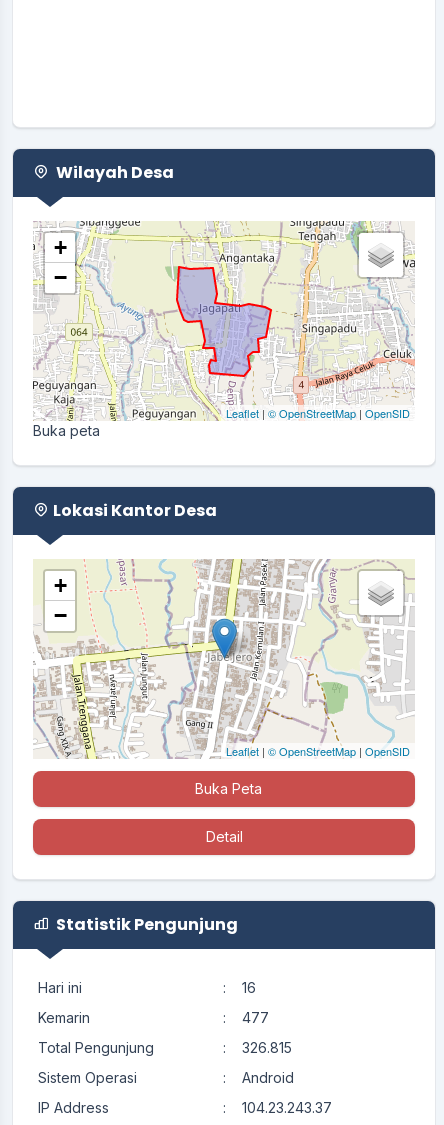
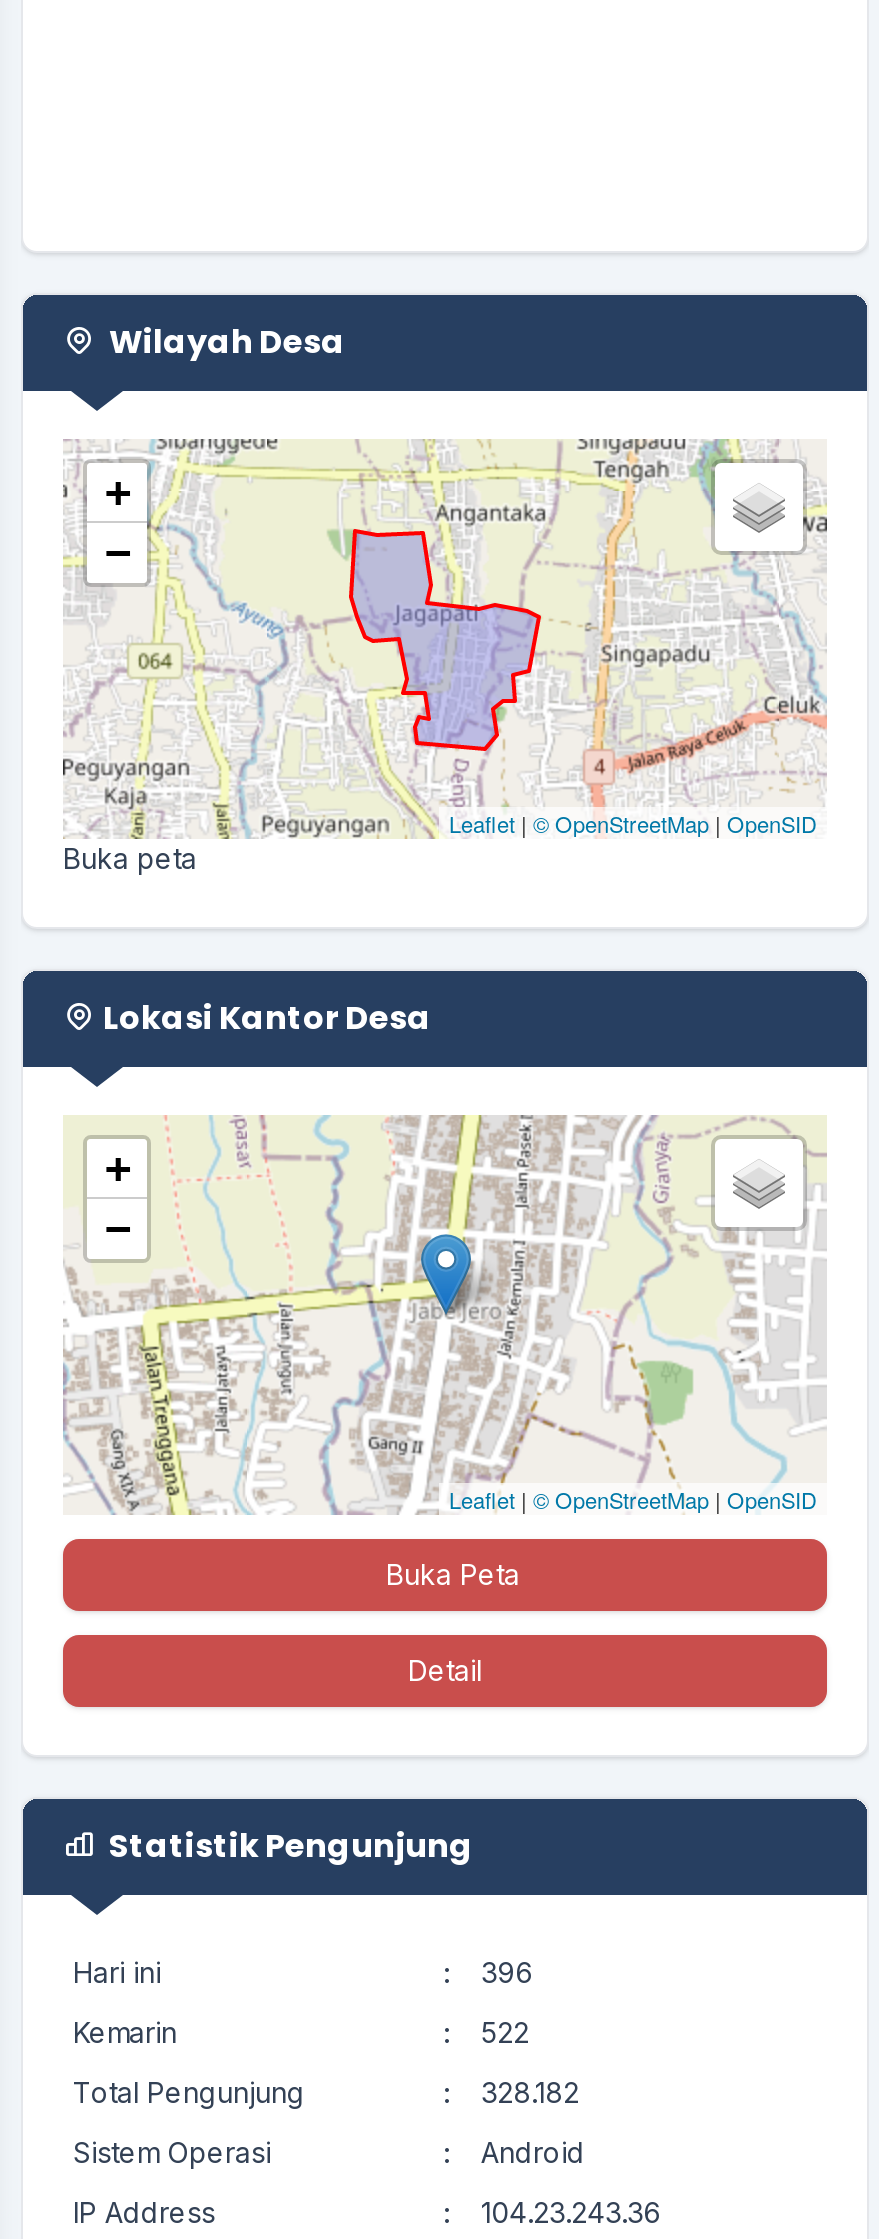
[242,979,256,996] 16 -> [481,1956,533,1990] 396
[242,1009,269,1026] 477 -> [481,2016,529,2050] 522
[242,1039,292,1056] 326.815 -> [481,2076,579,2110] 328.182
[242,1099,332,1116] 104.23.243.37 -> [481,2196,661,2230] 104.23.243.36

